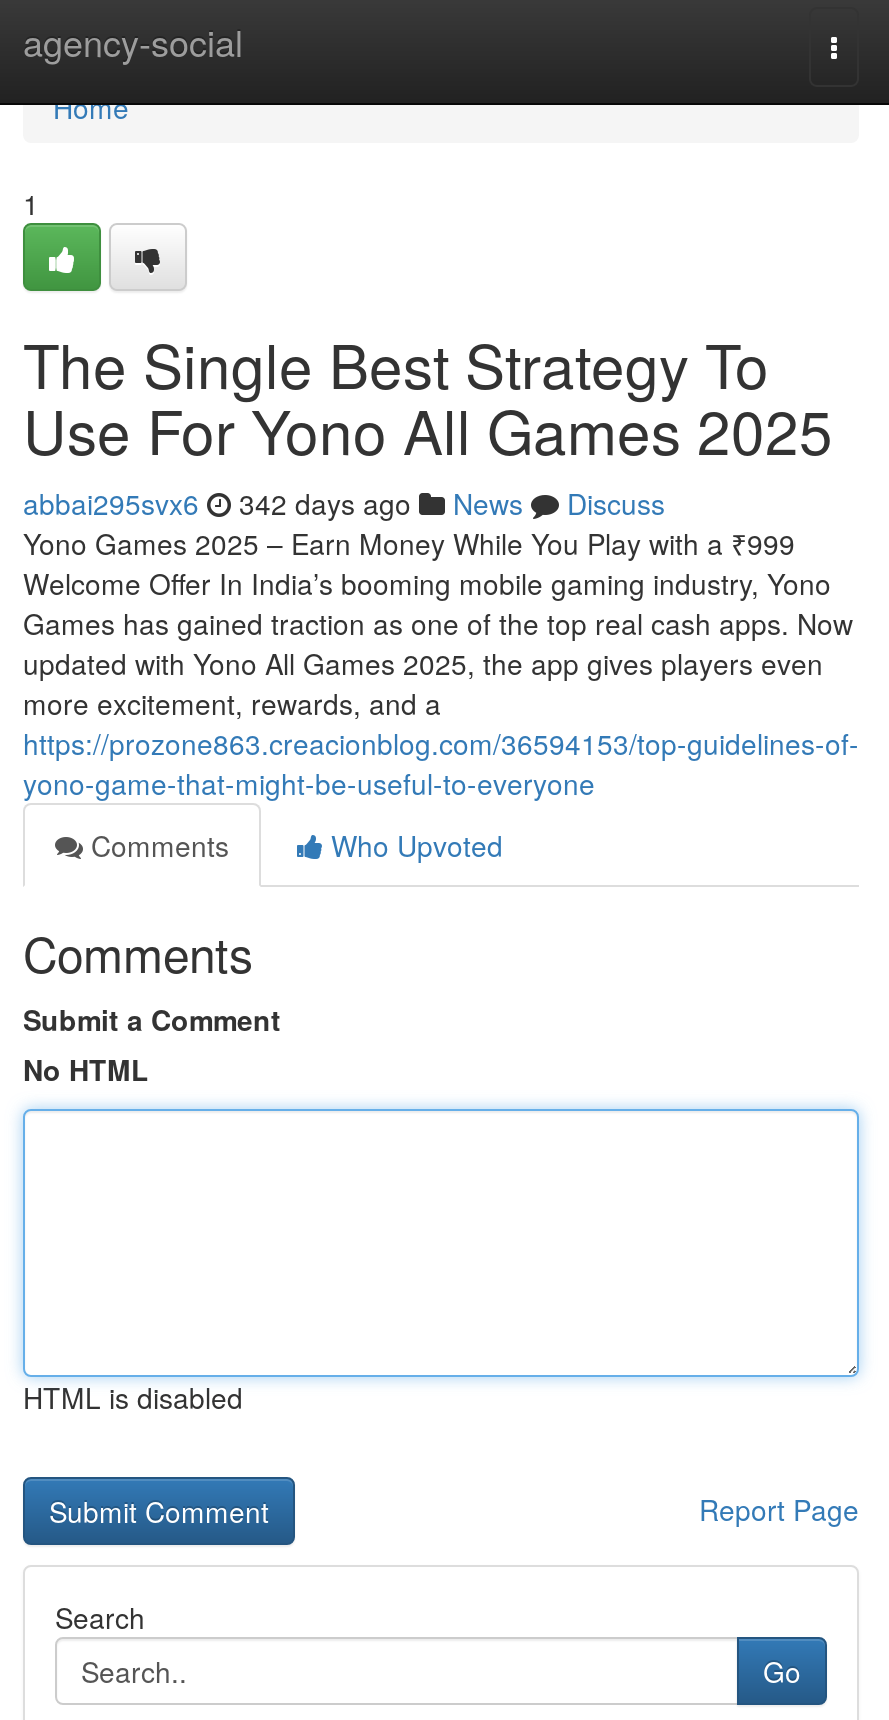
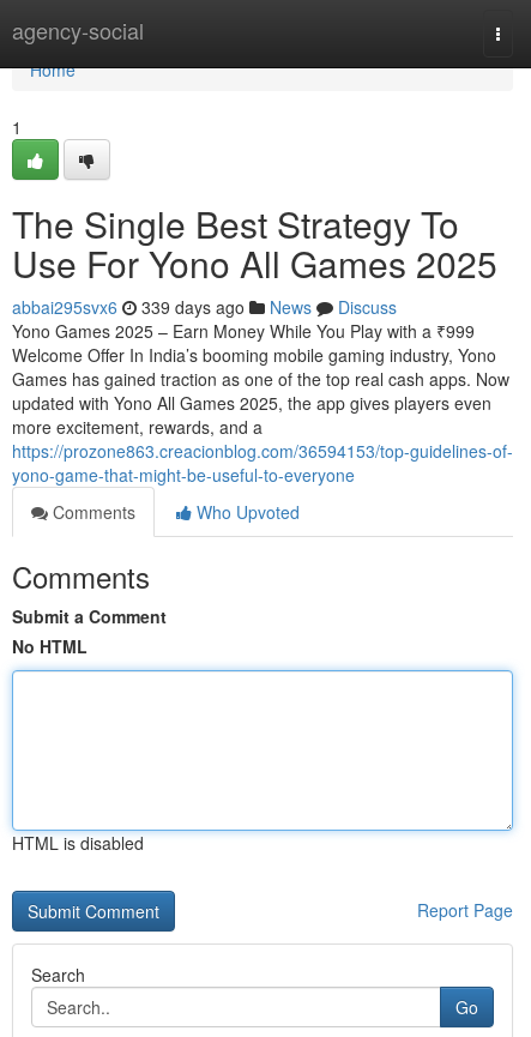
[23,483,665,523] abbai295svx6 342 days ago News Discuss -> [12,295,397,319] abbai295svx6 339 days ago News Discuss

